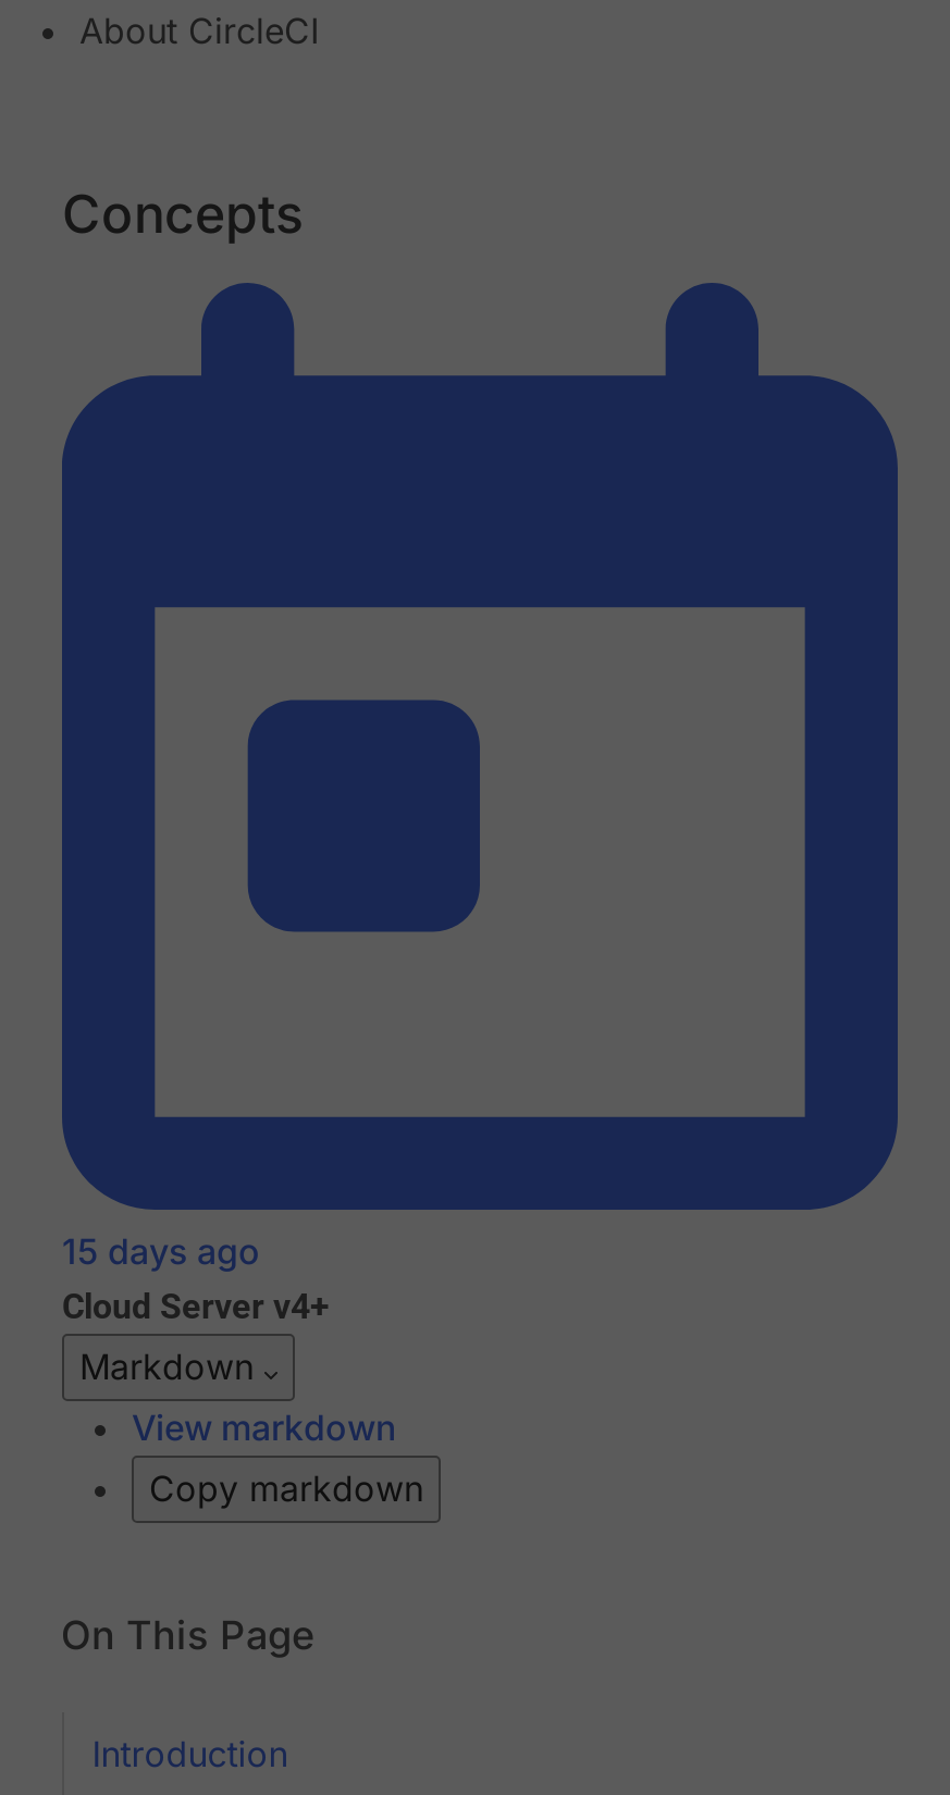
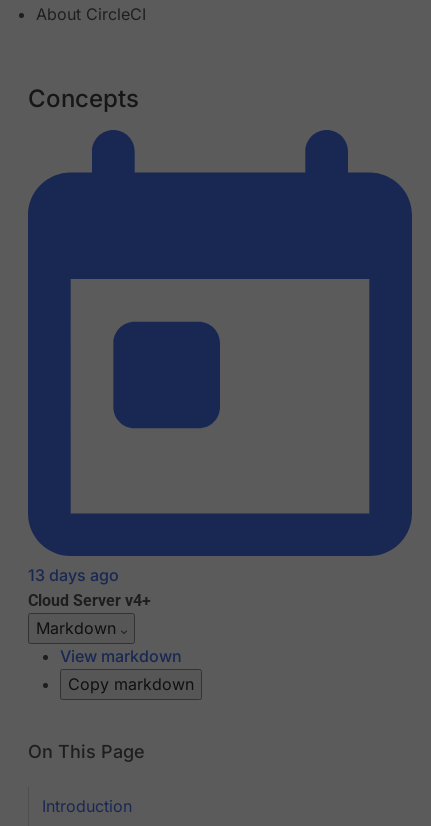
[62,1230,260,1274] 15 days ago -> [28,565,119,585] 13 days ago

